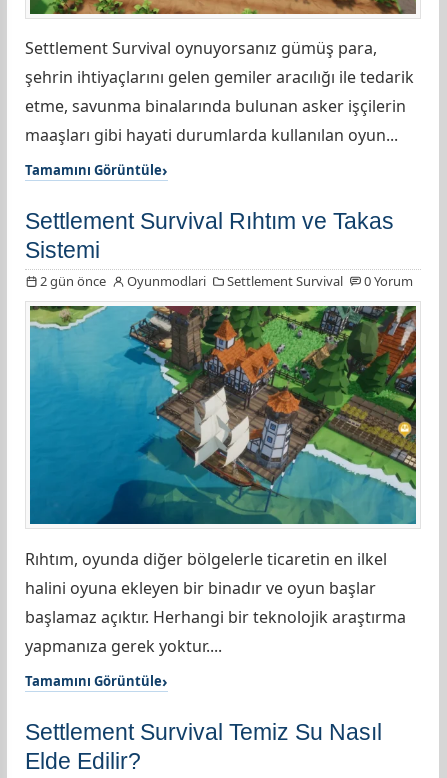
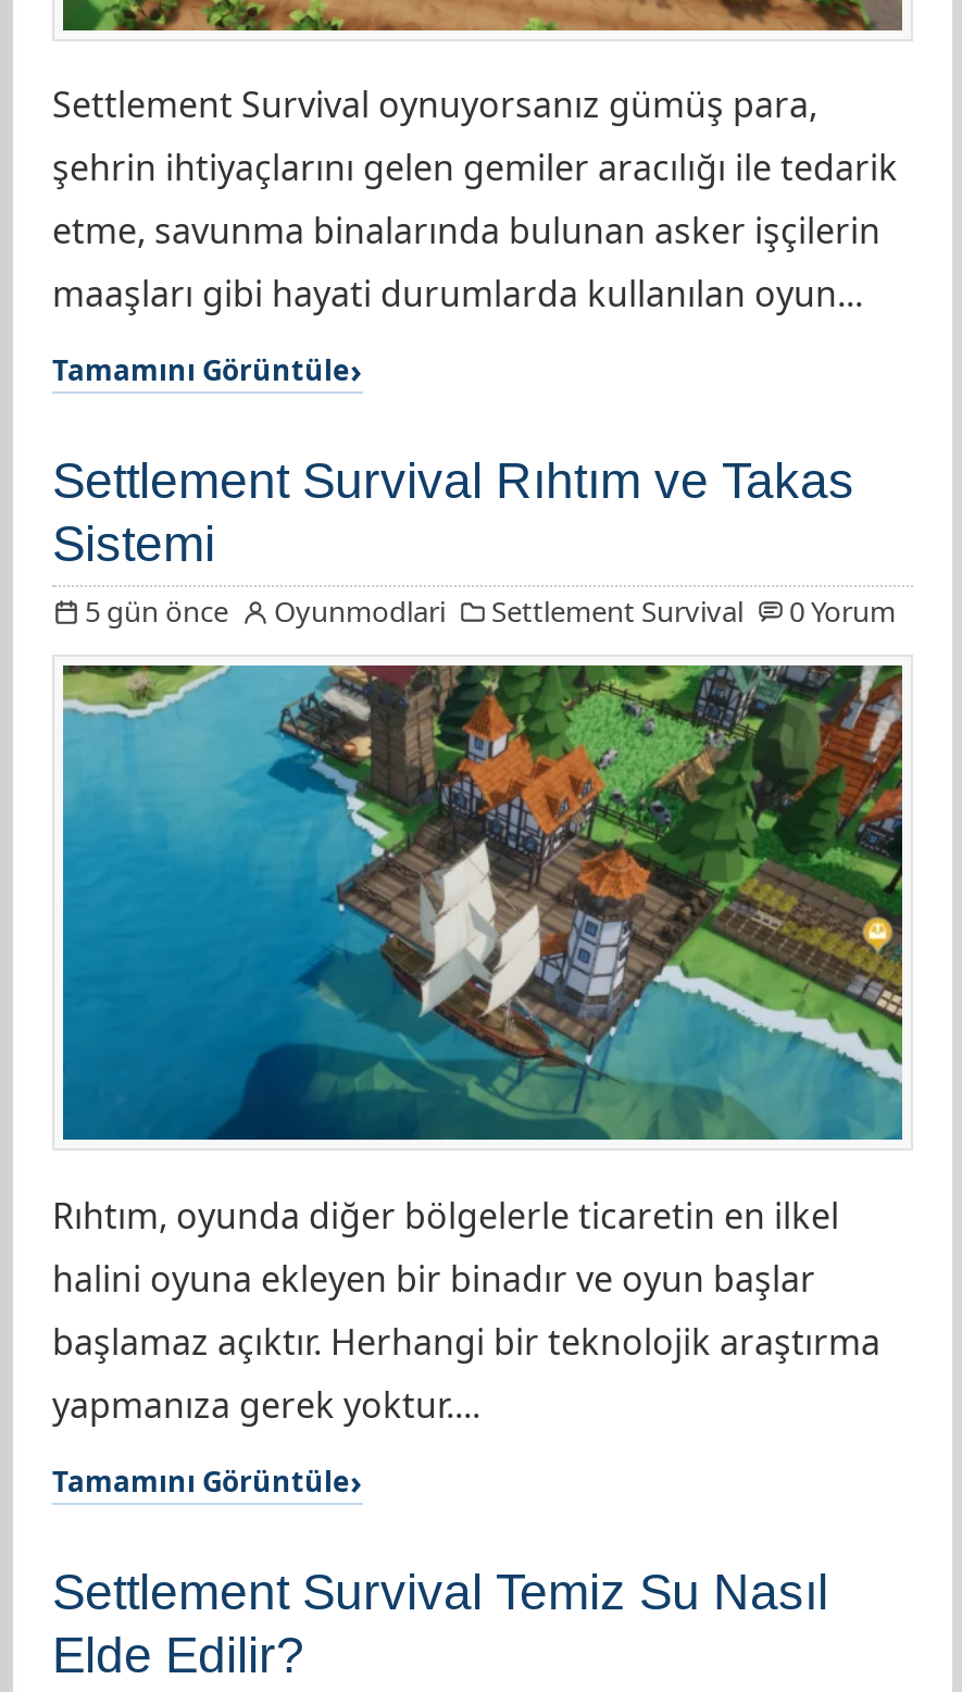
[40,271,413,289] 2 gün önce Oyunmodlari Settlement Survival 0 Yorum -> [85,590,896,630] 5 gün önce Oyunmodlari Settlement Survival 0 Yorum

